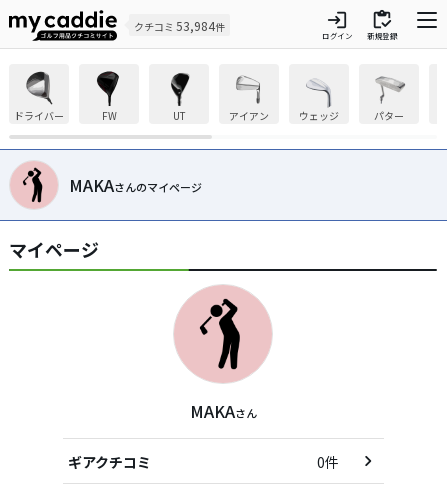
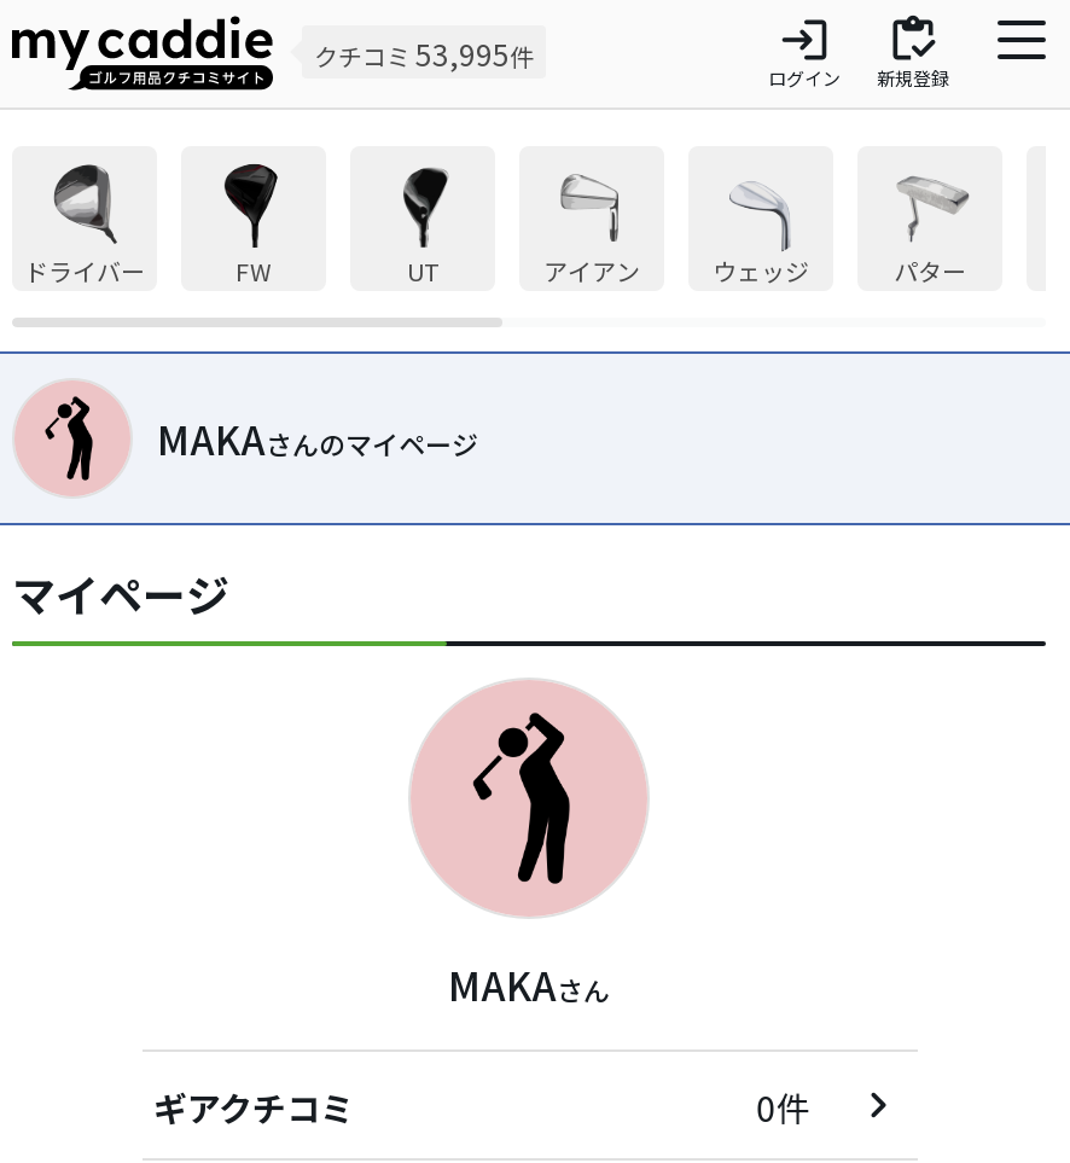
[134,17,225,34] クチコミ53,984件 -> [314,33,534,74] クチコミ53,995件

